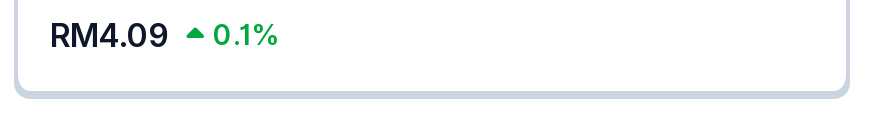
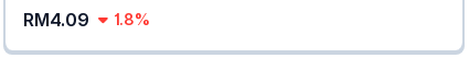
[50,15,279,55] RM4.09 0.1% -> [23,9,150,31] RM4.09 1.8%

